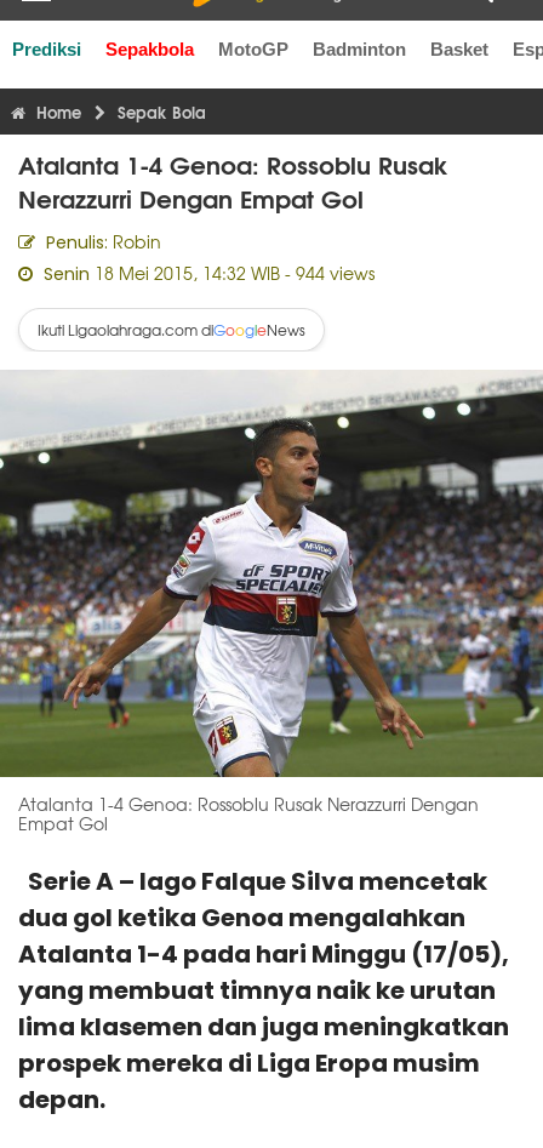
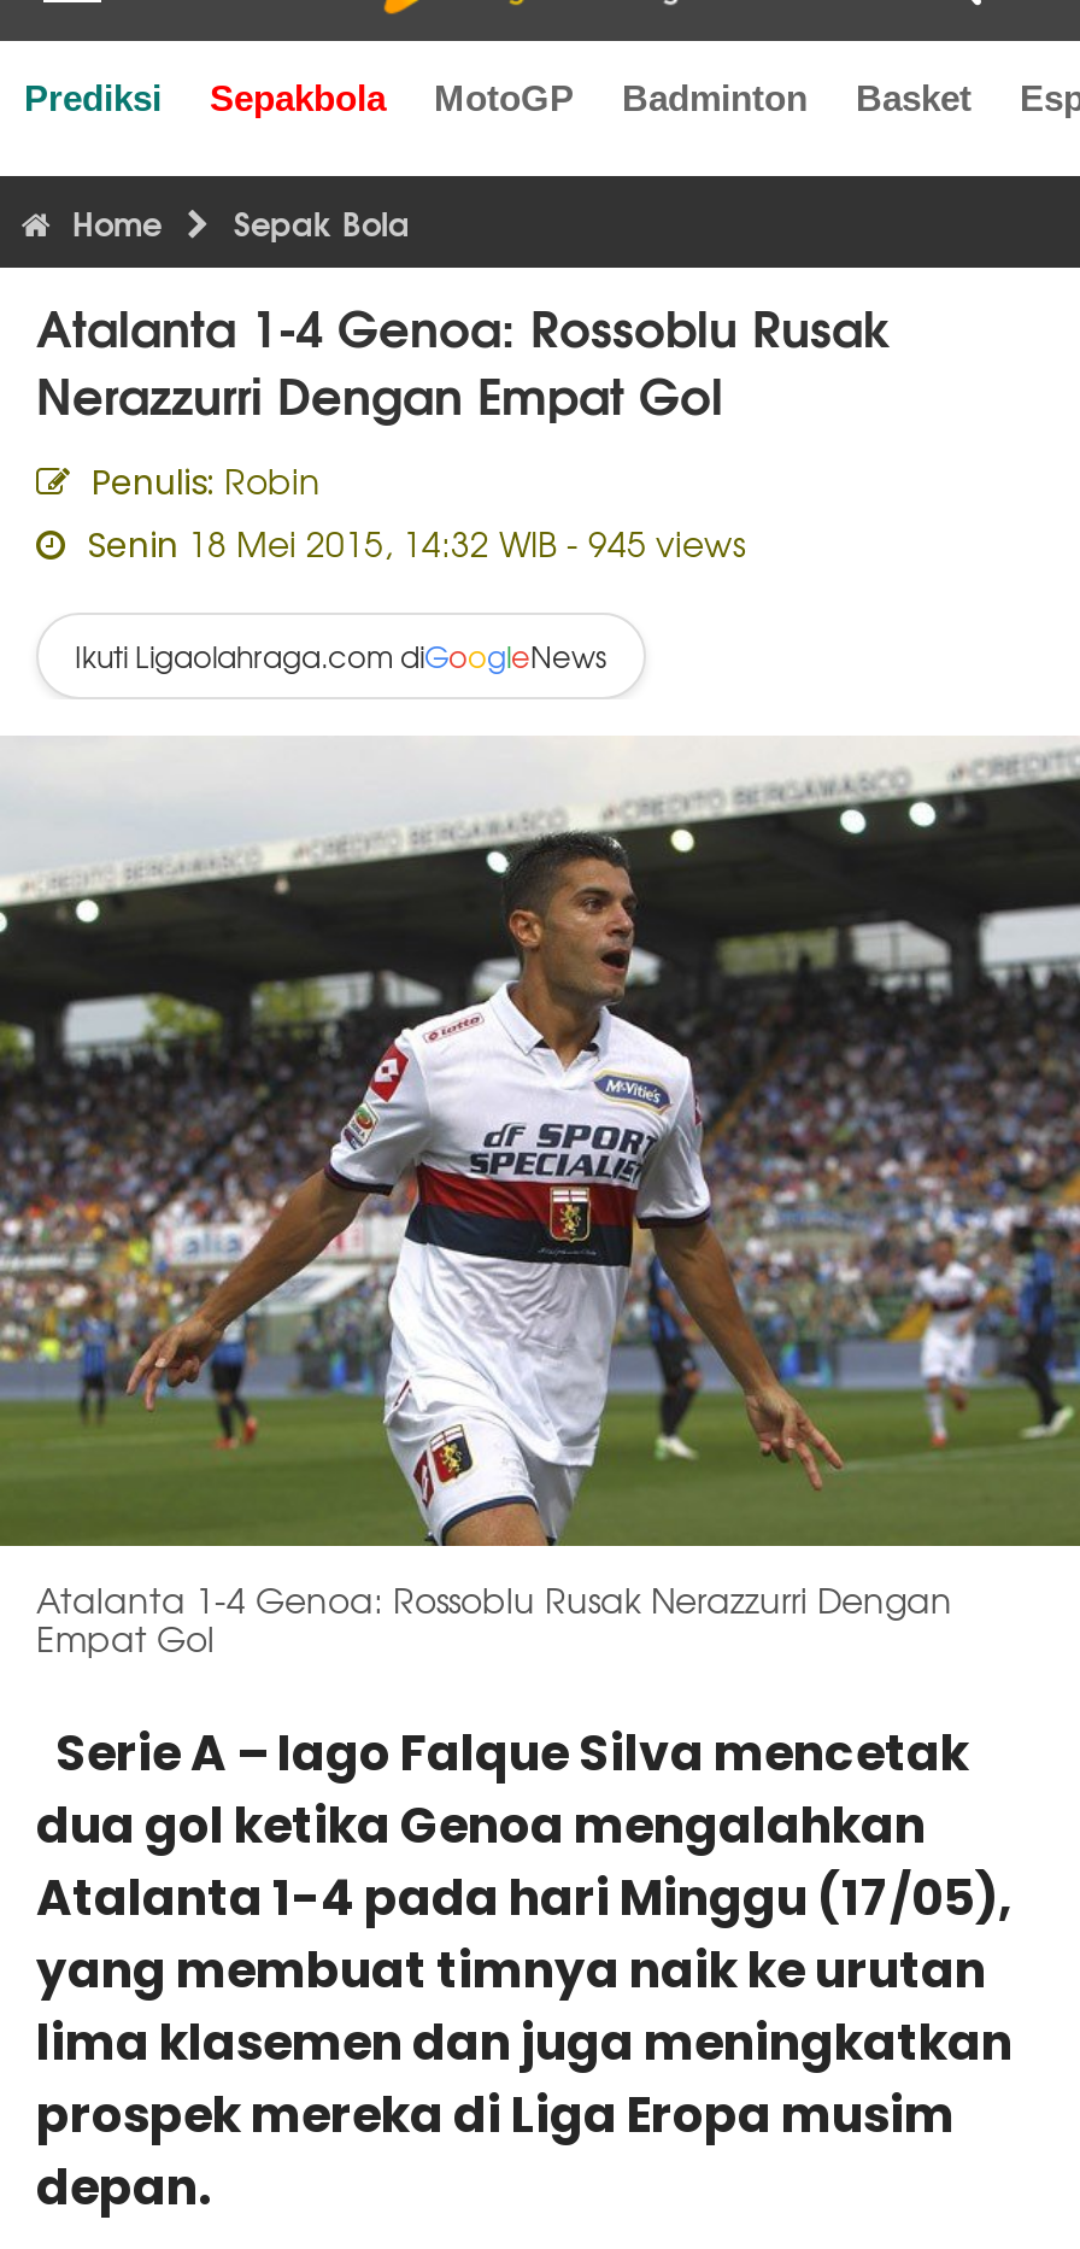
[39,261,375,285] Senin 18 Mei 2015, 14:32 WIB - 944 views -> [77,519,745,567] Senin 18 Mei 2015, 14:32 WIB - 945 views

